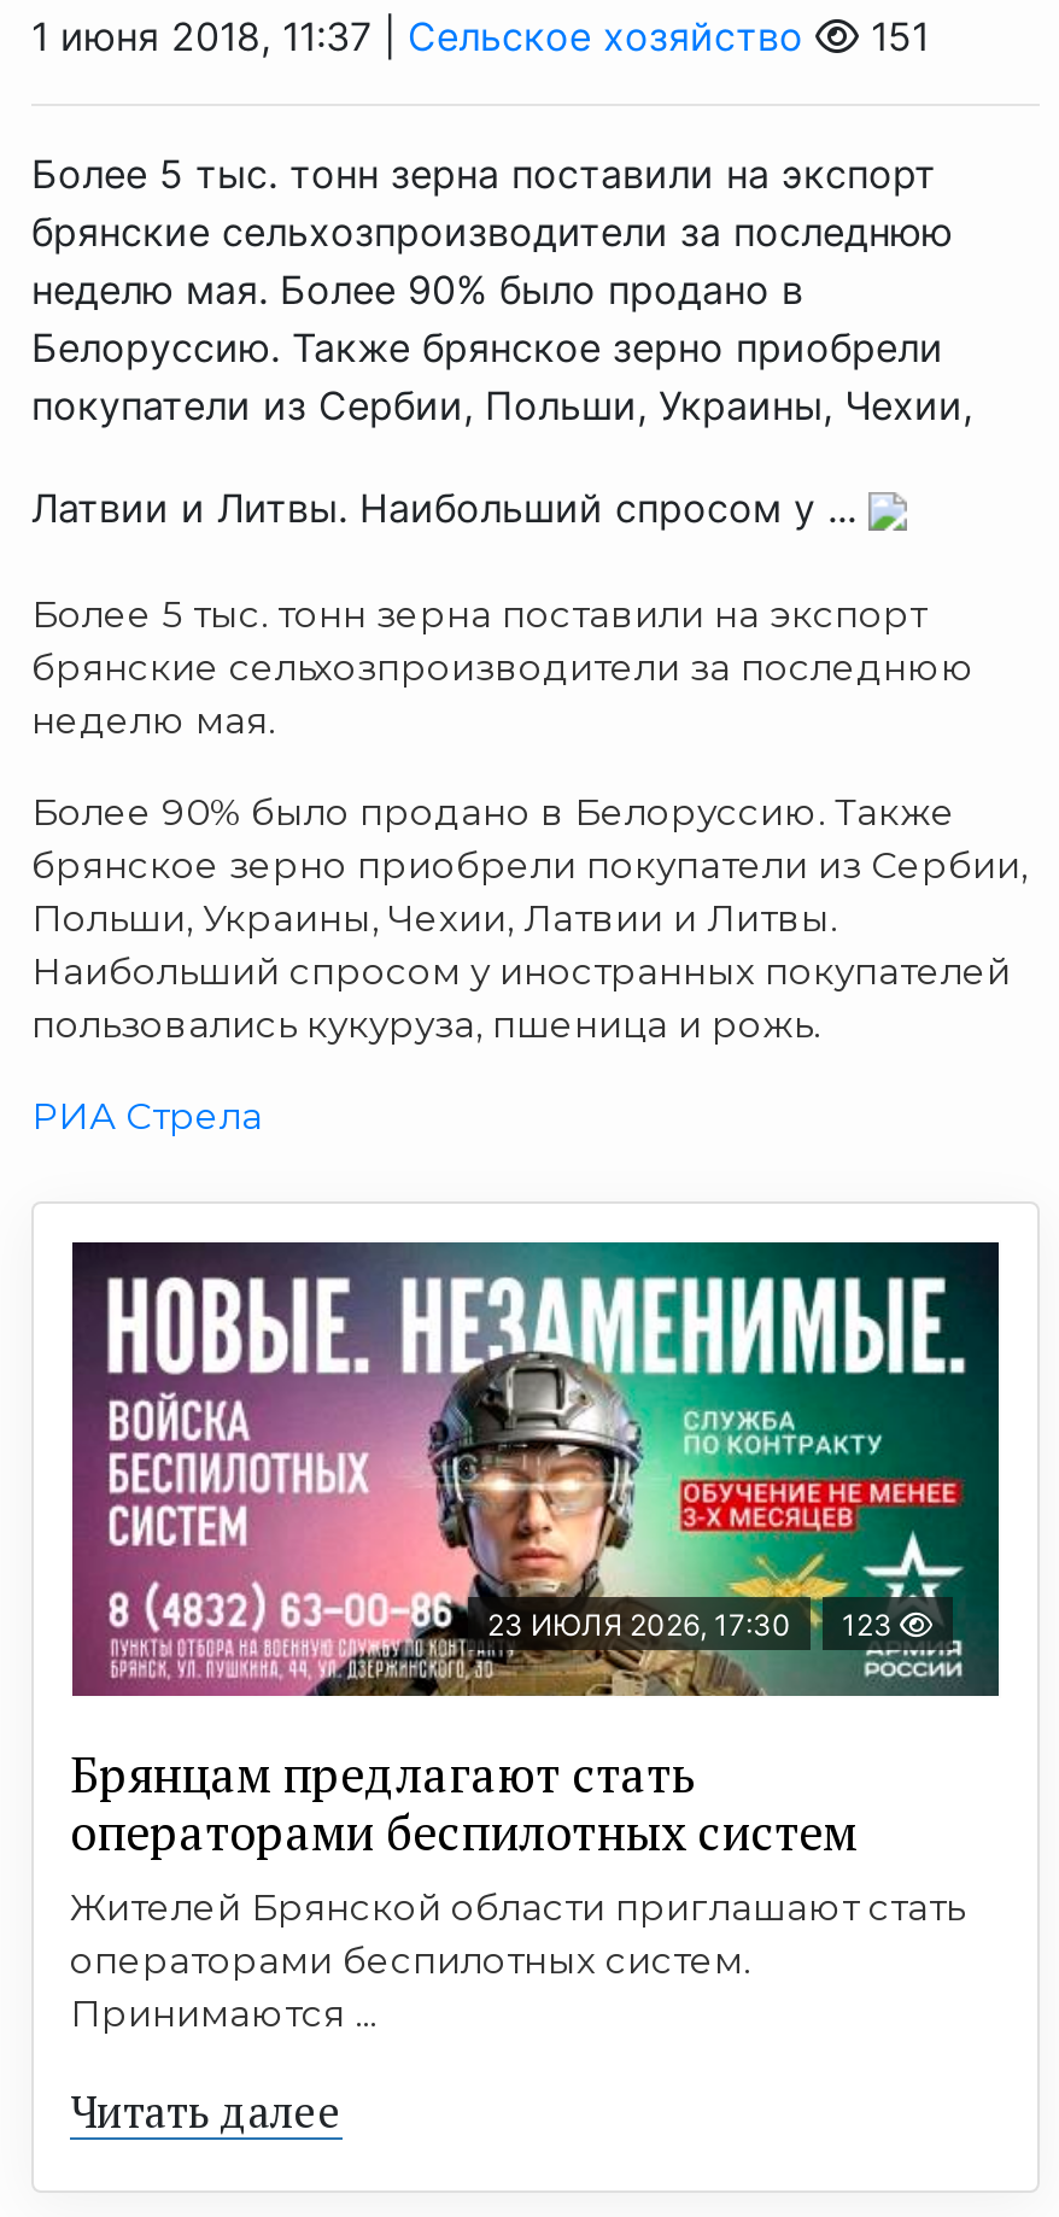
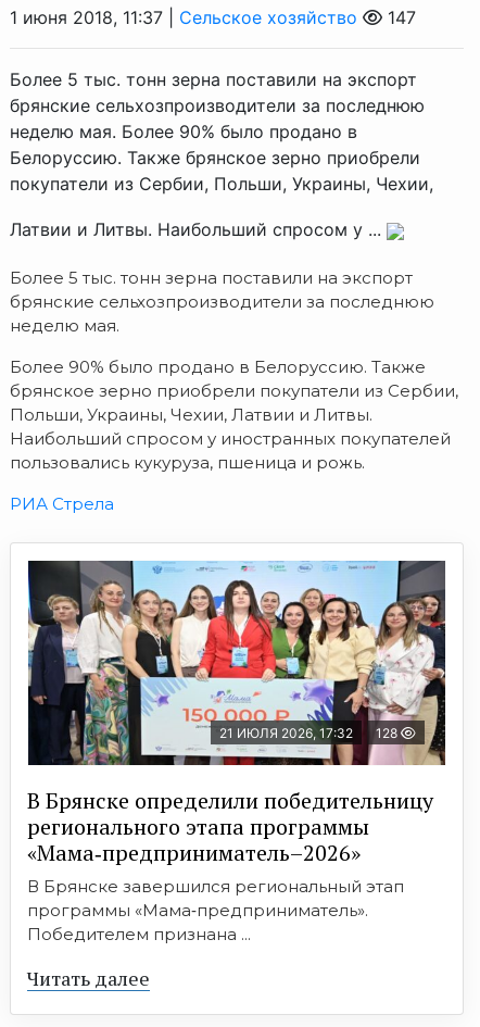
[859,12,929,60] 151 -> [382,7,416,28] 147
[70,1240,999,1667] [image] | 23 ИЮЛЯ 2026, 17:30 | 123 -> [27,560,446,766] [image] | 21 ИЮЛЯ 2026, 17:32 | 128
[70,1742,965,2036] Брянцам предлагают стать | оперaторами бeспилoтных систeм | Жителей Брянской области приглашают стать | операторами беспилотных систем. | Принимаются ... -> [27,786,433,944] В Брянске определили победительницу | регионального этапа программы | «Мама‑предприниматель–2026» | В Брянске завершился региональный этап | программы «Мама‑предприниматель». | Победителем признана ...

